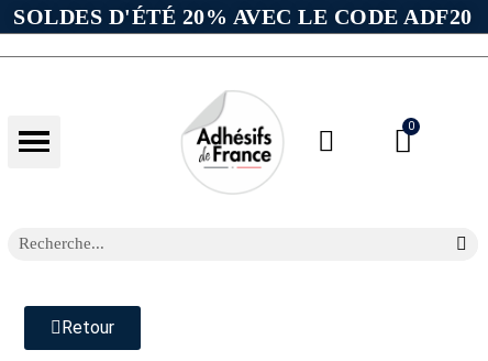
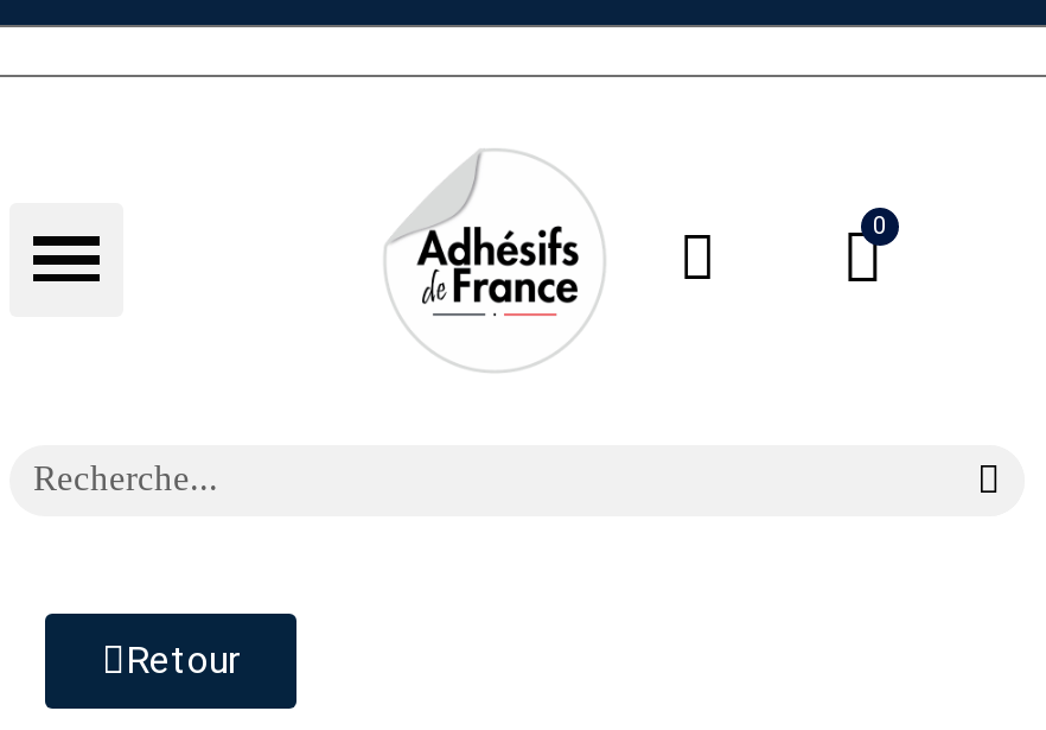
[13,4,472,29] SOLDES D'ÉTÉ 20% AVEC LE CODE ADF20 -> none

